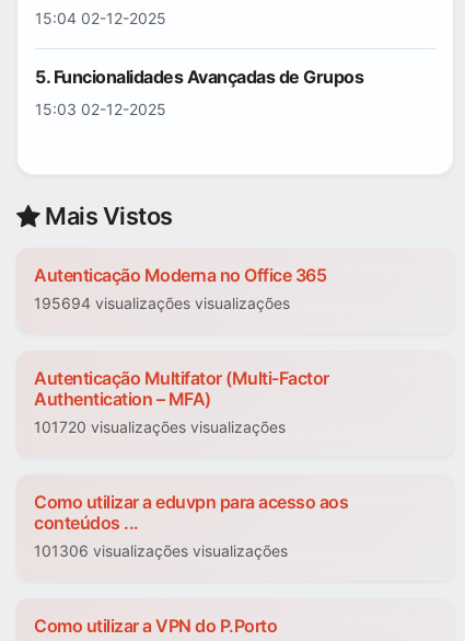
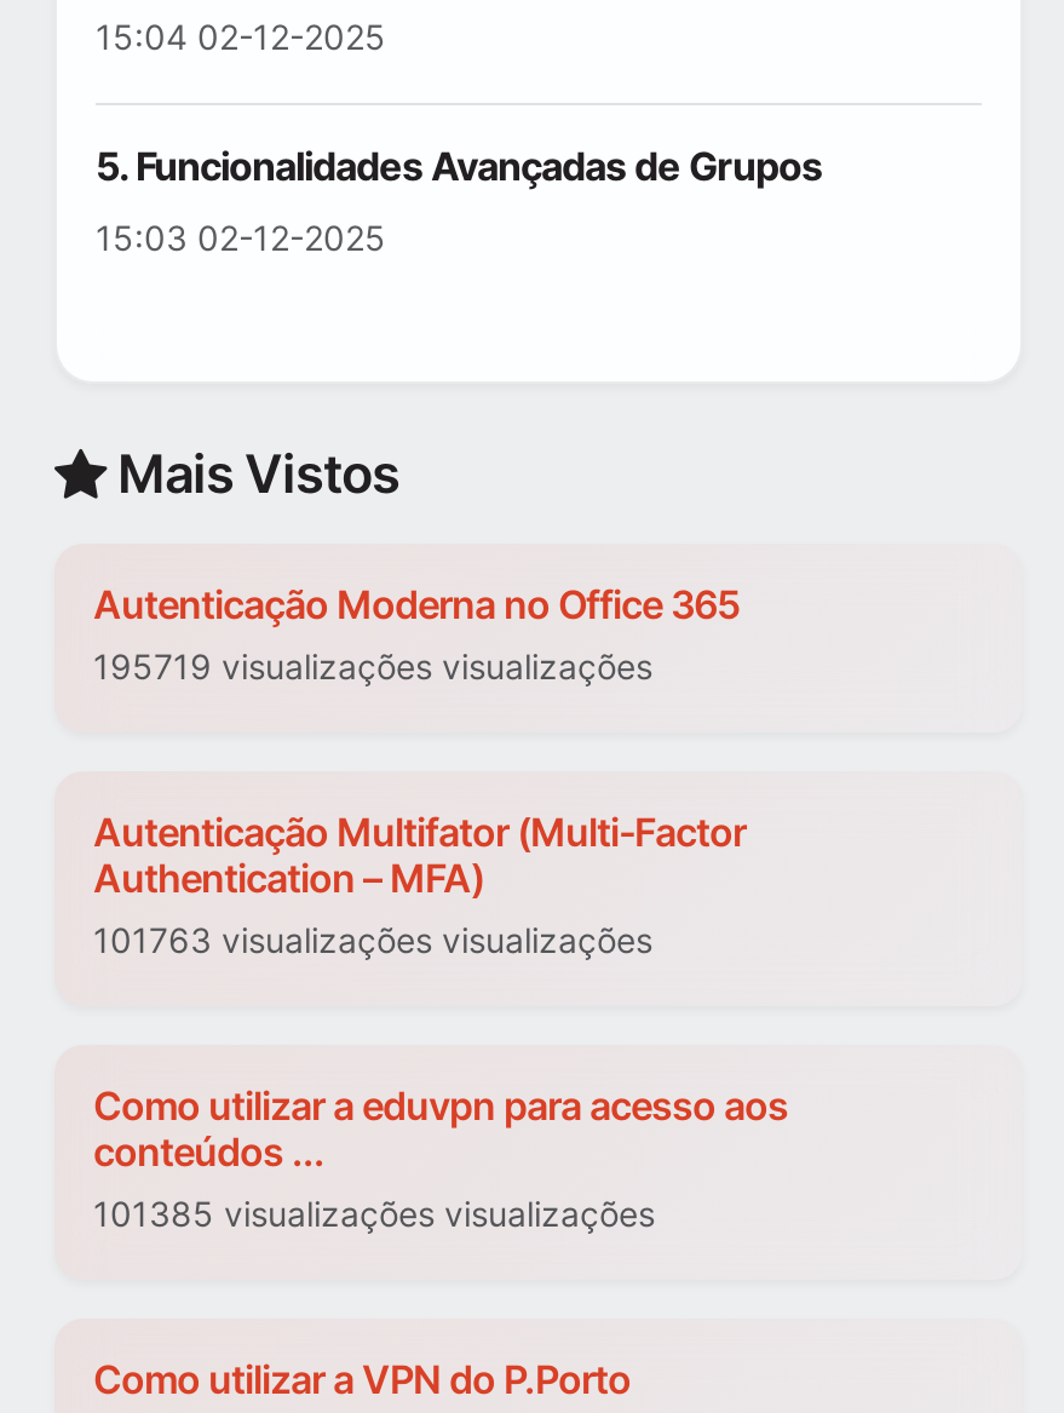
[34,294,290,313] 195694 visualizações visualizações -> [93,647,652,688] 195719 visualizações visualizações
[34,418,286,437] 101720 visualizações visualizações -> [93,920,652,961] 101763 visualizações visualizações
[34,542,288,560] 101306 visualizações visualizações -> [93,1194,655,1235] 101385 visualizações visualizações

